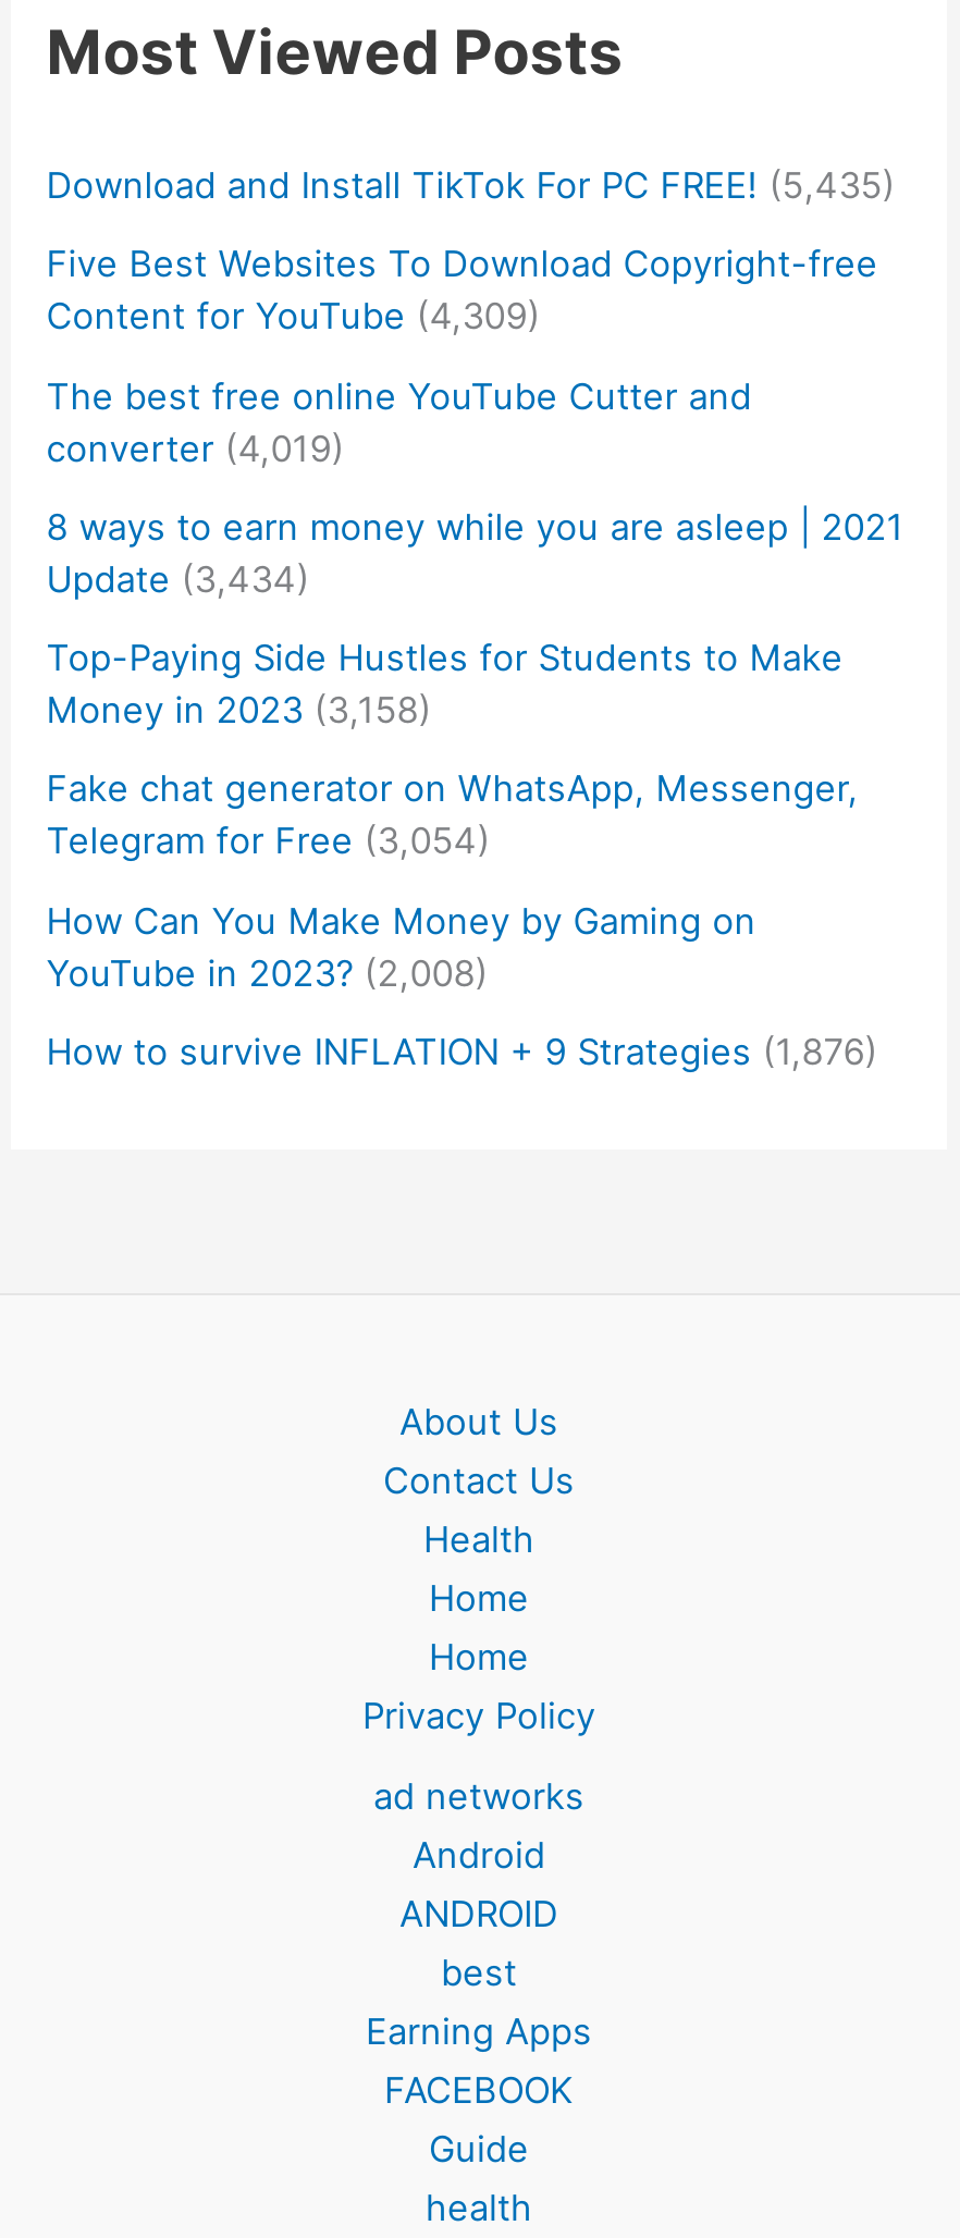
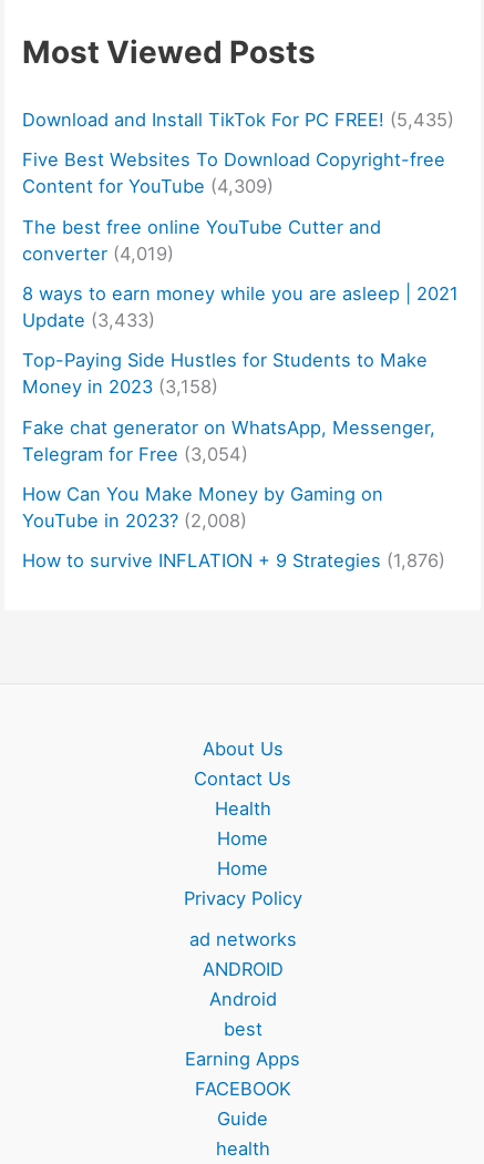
[46,557,310,601] Update (3,434) -> [22,309,155,331] Update (3,433)
moved [413,1832,545,1876] -> [209,988,276,1010]: Android
moved [399,1891,558,1935] -> [202,958,283,980]: ANDROID

